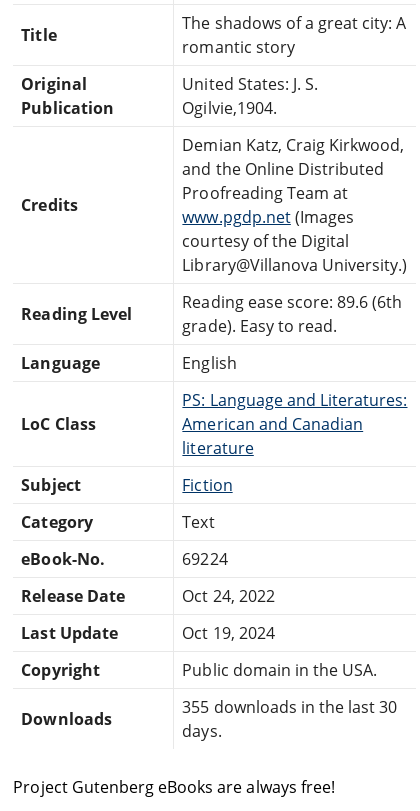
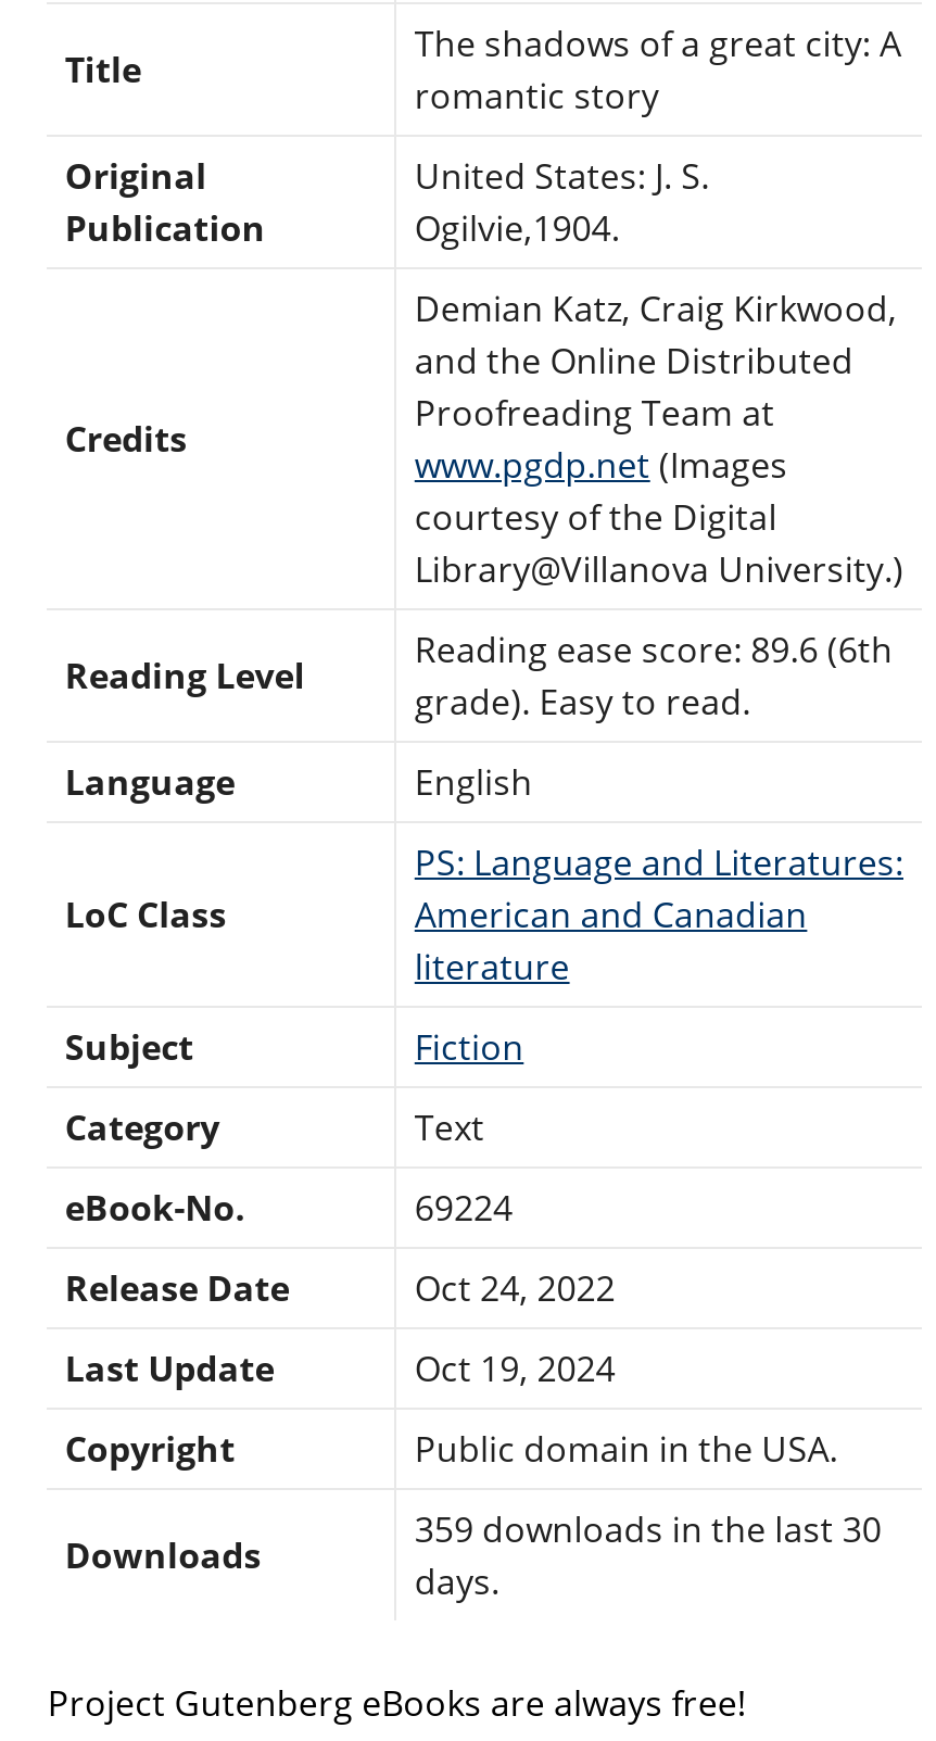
[182,696,397,718] 355 downloads in the last 30 -> [415,1504,882,1552] 359 downloads in the last 30

